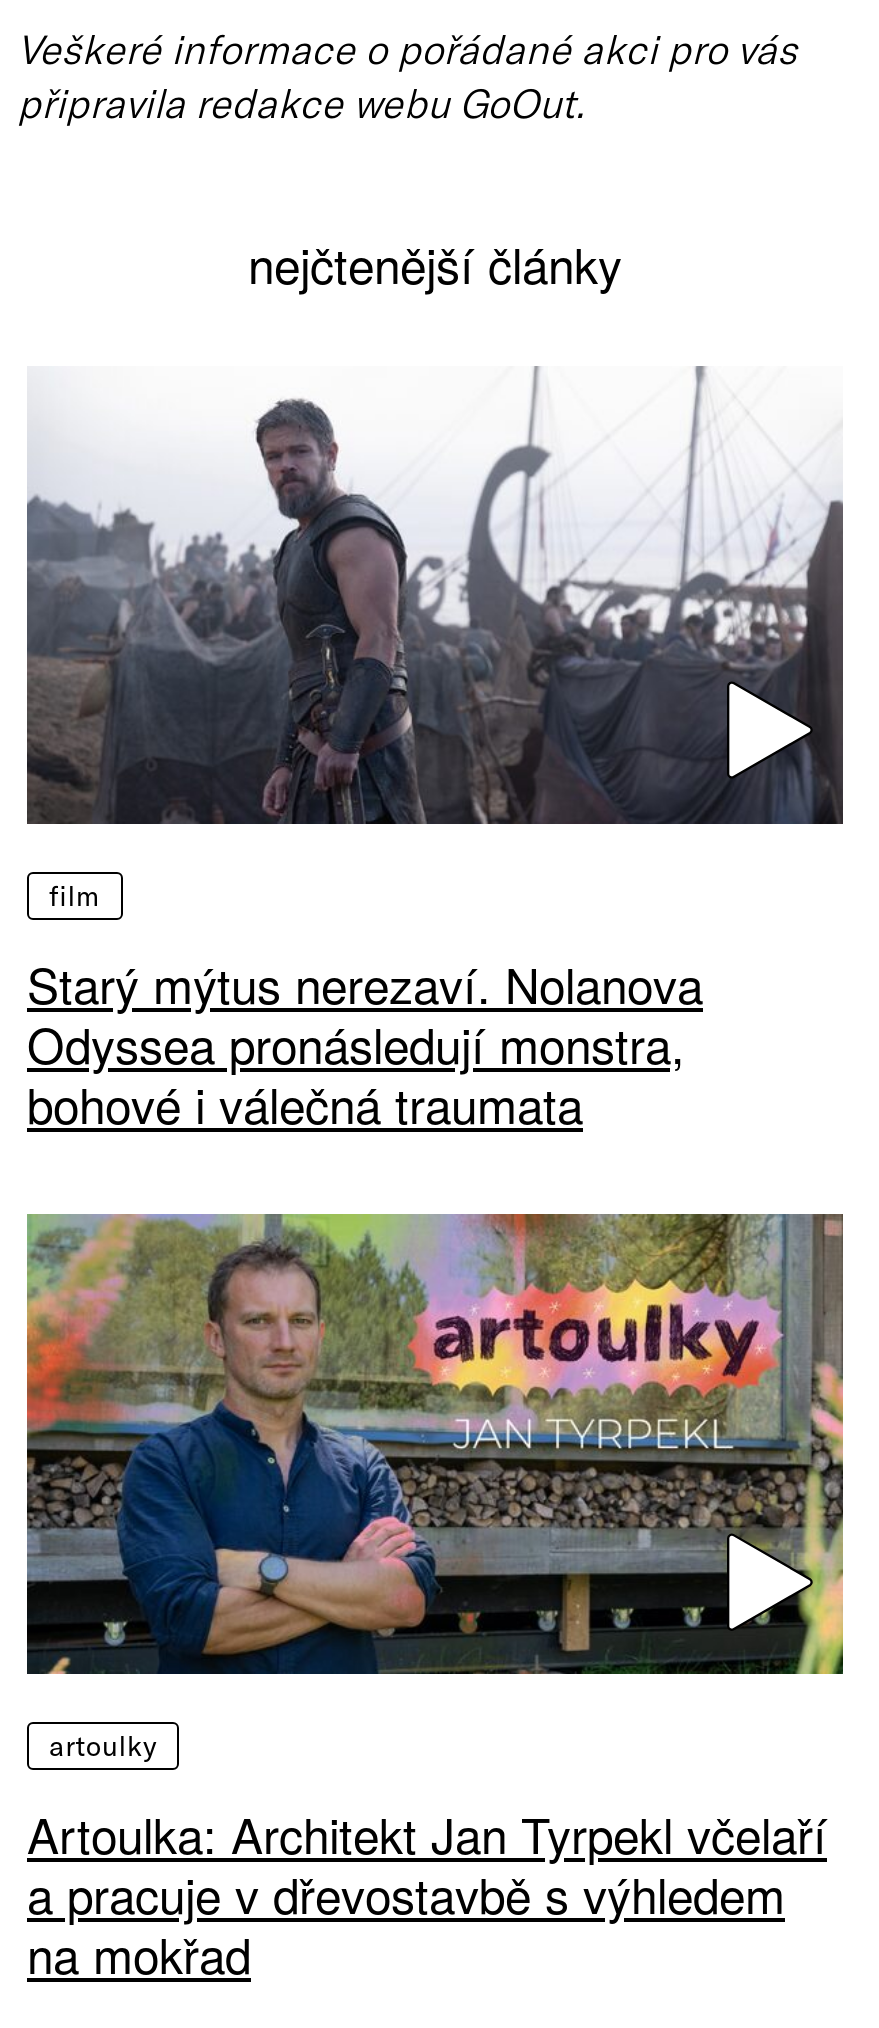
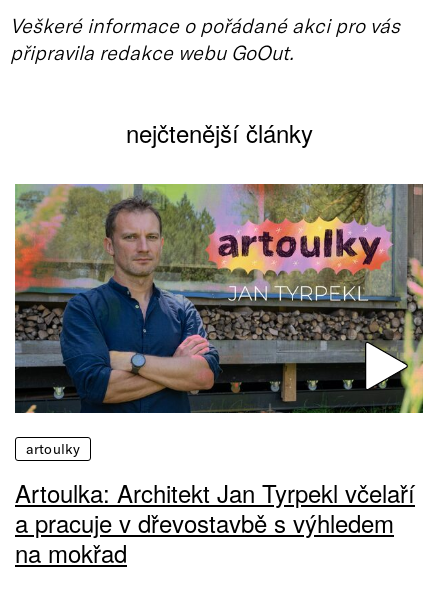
[25,366,845,1139] [image] | film | Starý mýtus nerezaví. Nolanova | Odyssea pronásledují monstra, | bohové i válečná traumata -> none

